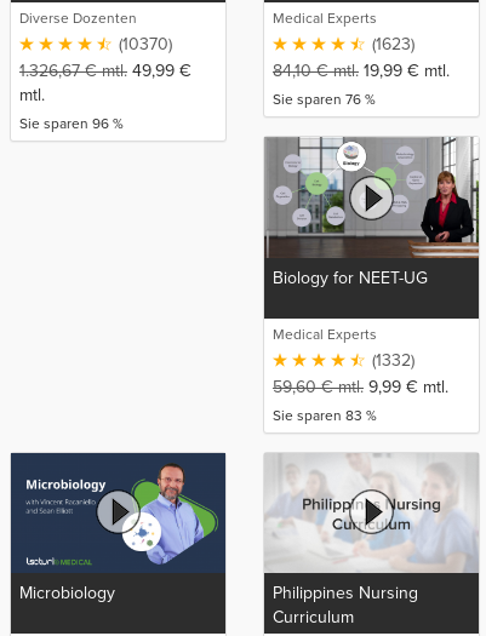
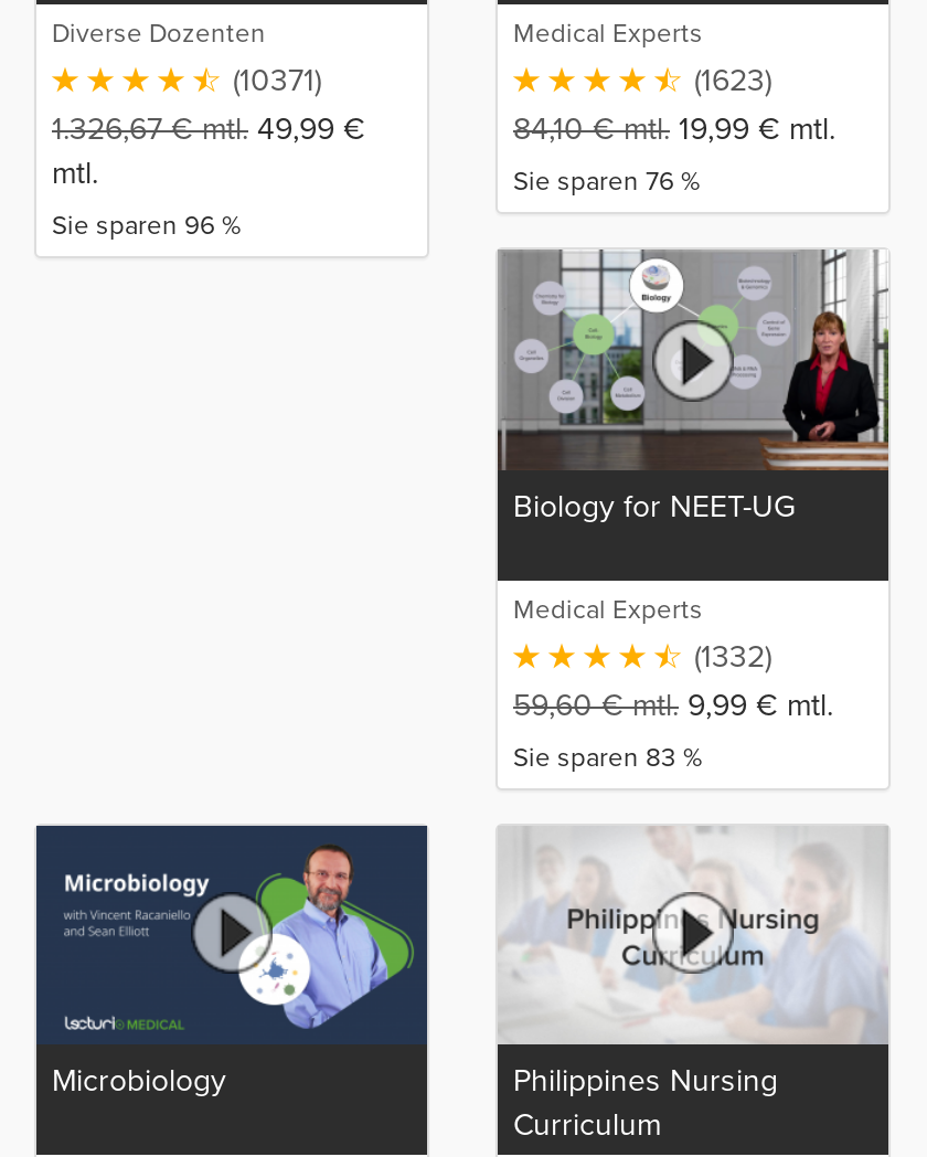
[119,34,172,55] (10370) -> [233,62,321,100] (10371)

